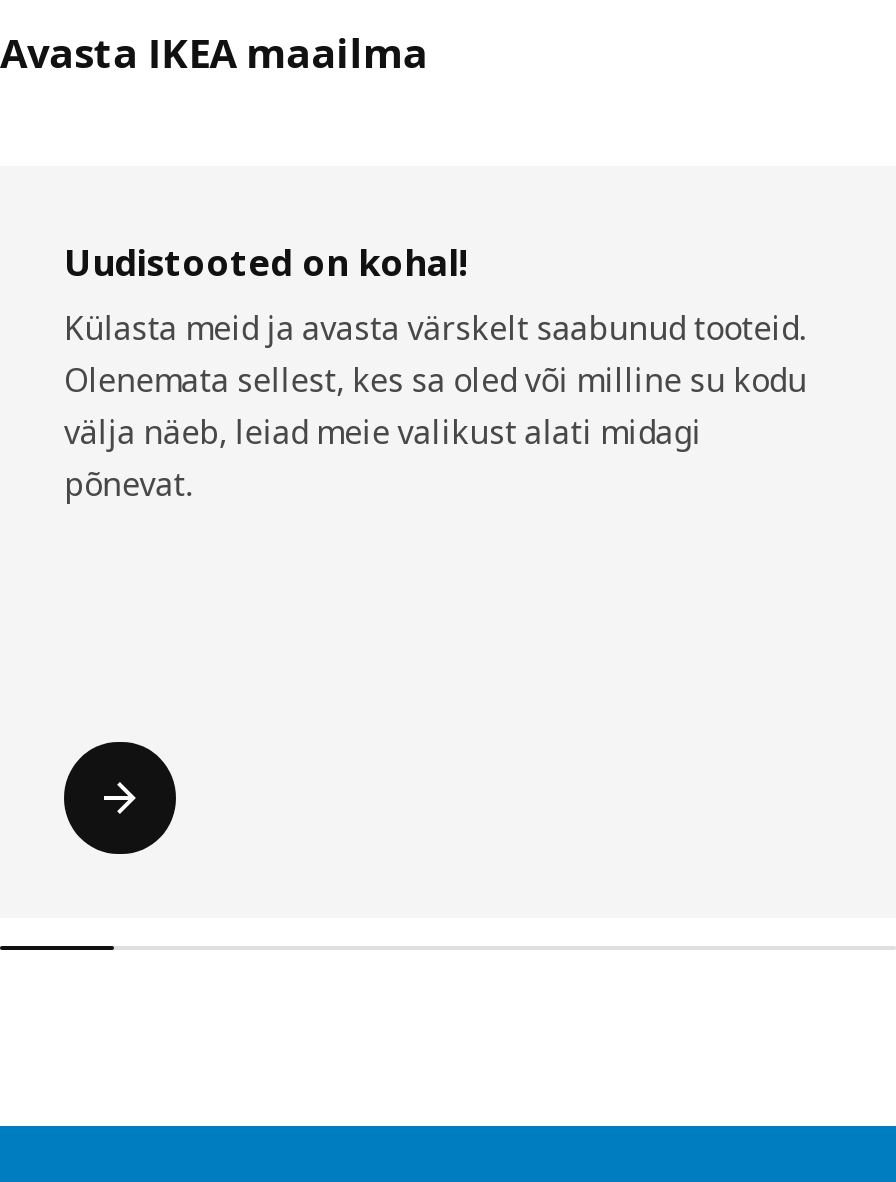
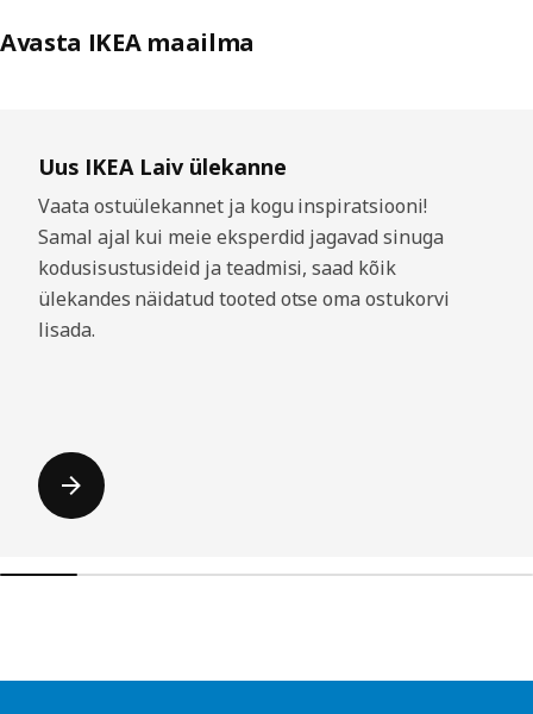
[64,238,807,506] Uudistooted on kohal! | Külasta meid ja avasta värskelt saabunud tooteid. | Olenemata sellest, kes sa oled või milline su kodu | välja näeb, leiad meie valikust alati midagi | põnevat. -> [38,152,449,343] Uus IKEA Laiv ülekanne | Vaata ostuülekannet ja kogu inspiratsiooni! | Samal ajal kui meie eksperdid jagavad sinuga | kodusisustusideid ja teadmisi, saad kõik | ülekandes näidatud tooted otse oma ostukorvi | lisada.

